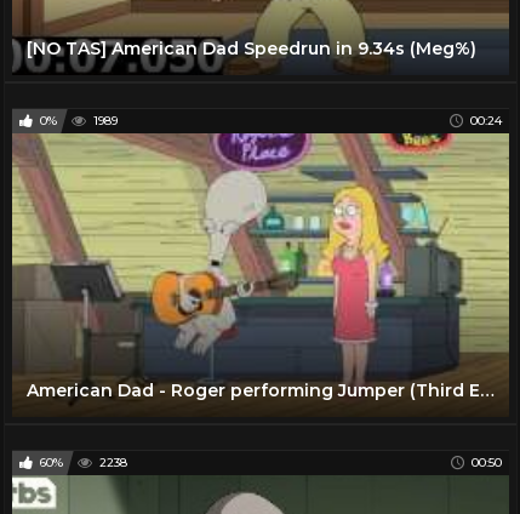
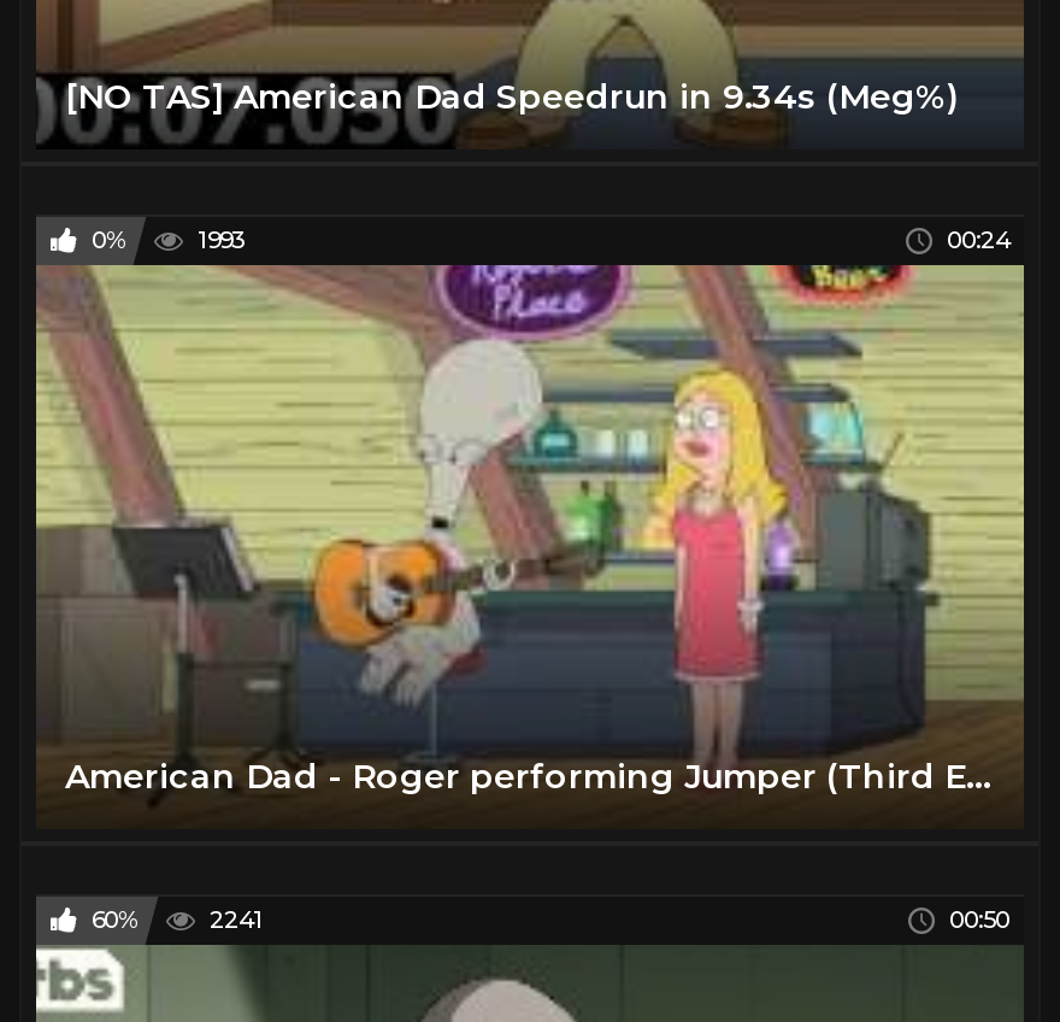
[93,112,118,128] 1989 -> [198,223,243,255] 1993
[99,455,127,470] 2238 -> [210,904,263,935] 2241

